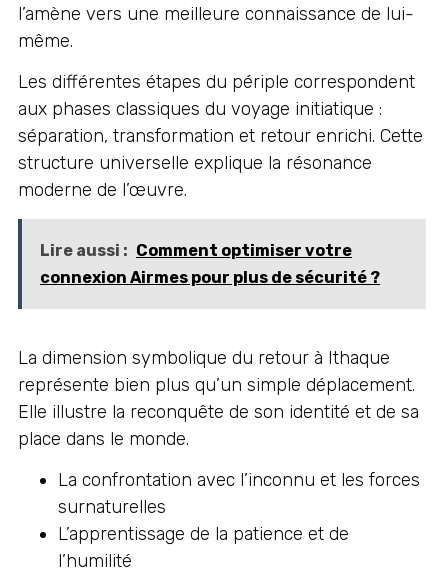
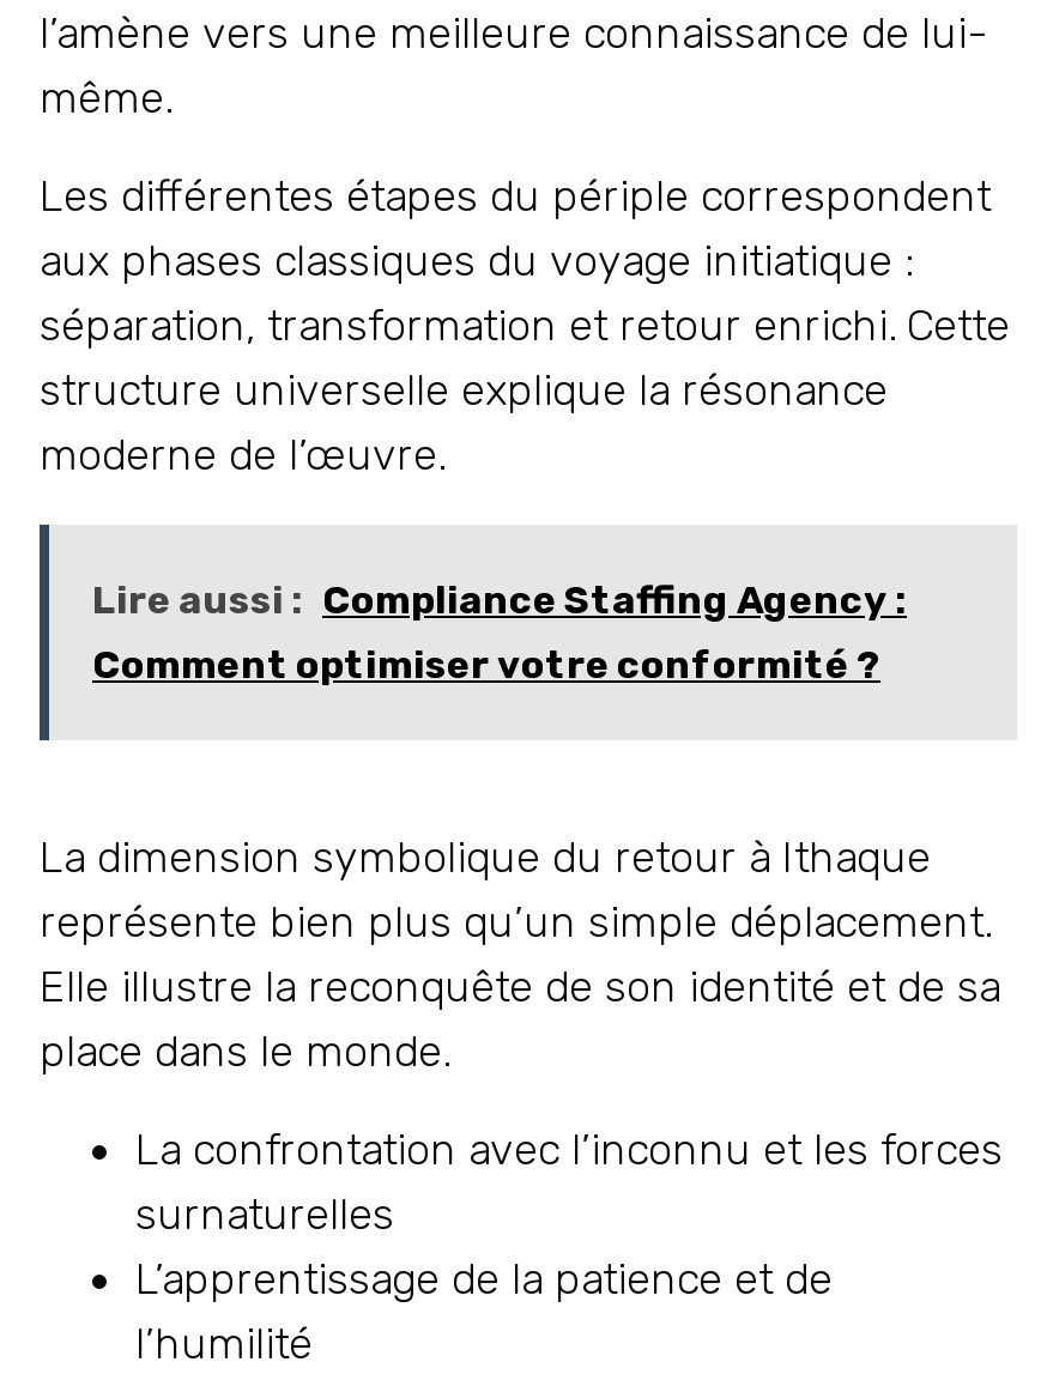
[40,241,380,287] Lire aussi : Comment optimiser votre | connexion Airmes pour plus de sécurité ? -> [92,577,907,687] Lire aussi : Compliance Staffing Agency : | Comment optimiser votre conformité ?

